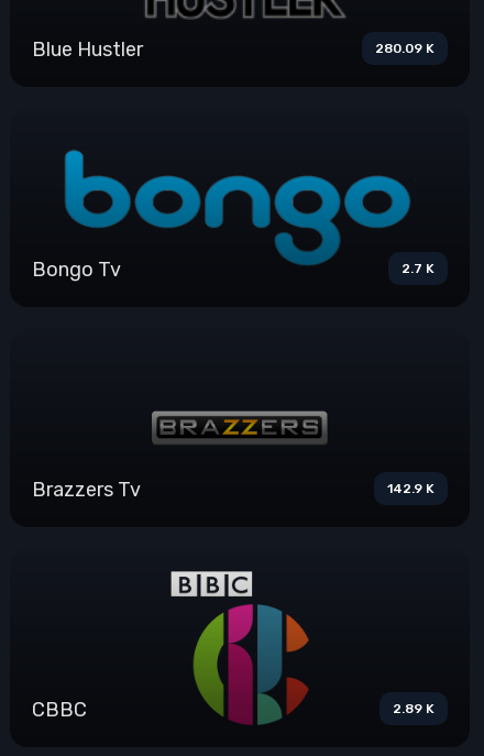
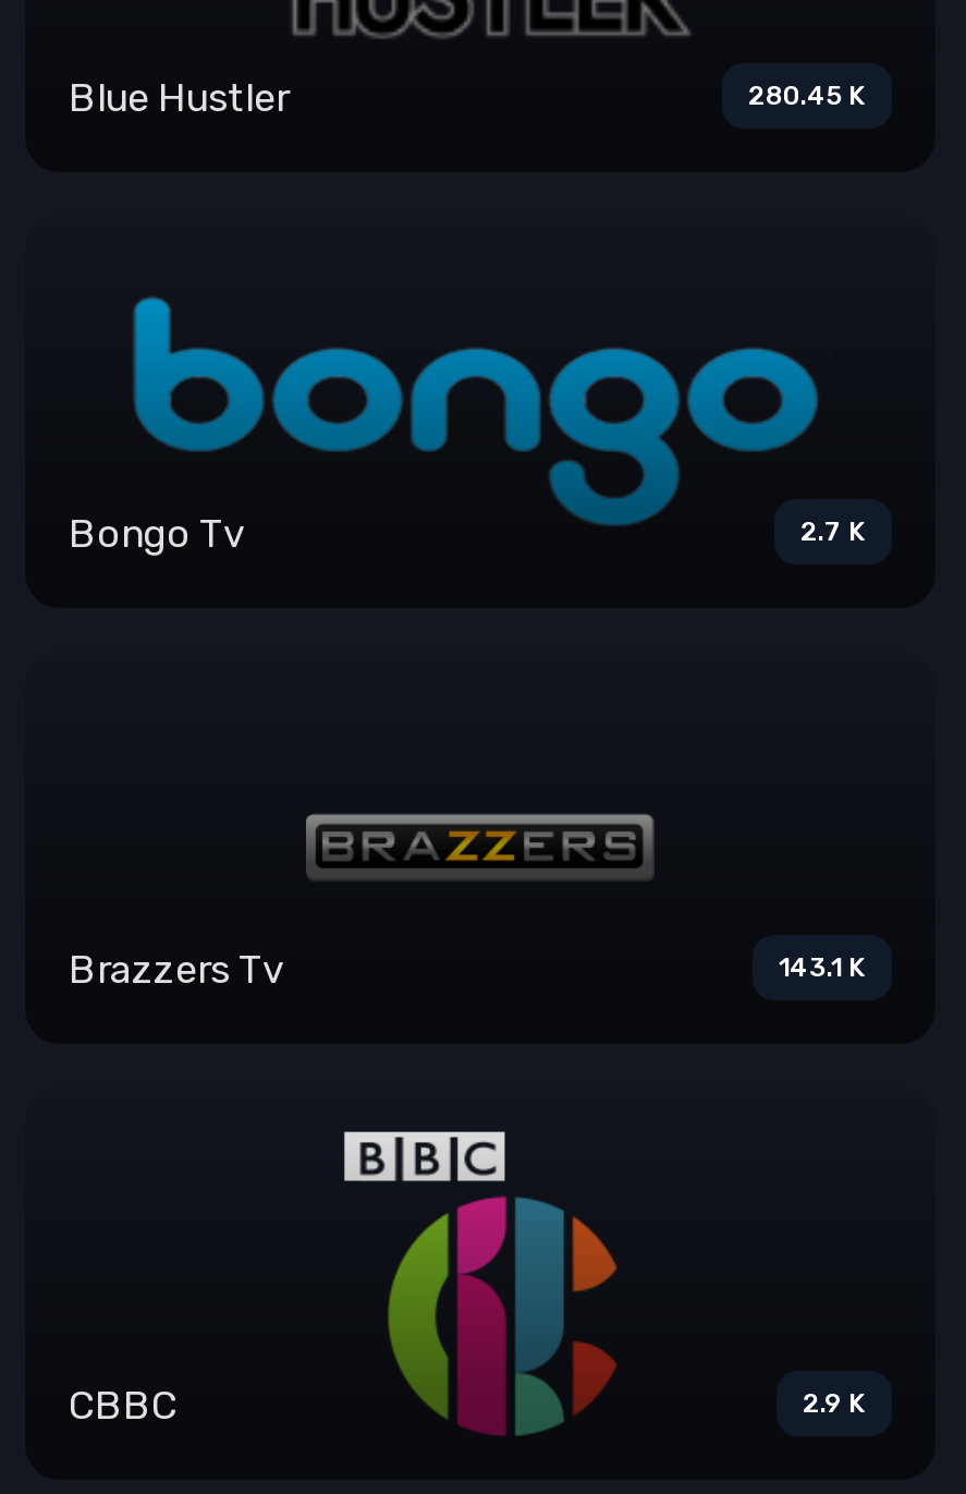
[375,41,435,56] 280.09 K -> [748,81,866,111] 280.45 K
[387,481,435,496] 142.9 K -> [779,952,866,983] 143.1 K
[393,701,435,716] 2.89 K -> [803,1388,866,1419] 2.9 K

